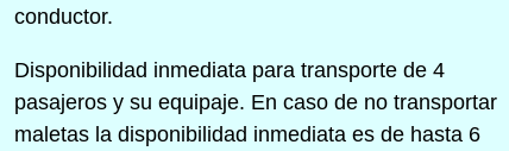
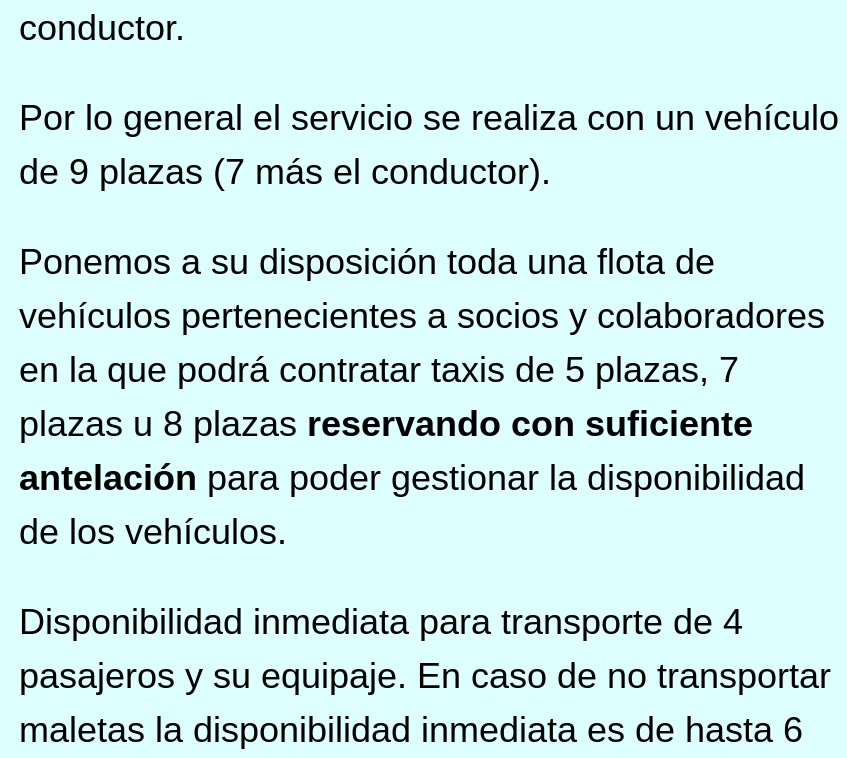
none -> [19,98,839,552] Por lo general el servicio se realiza con un vehículo | de 9 plazas (7 más el conductor). | Ponemos a su disposición toda una flota de | vehículos pertenecientes a socios y colaboradores | en la que podrá contratar taxis de 5 plazas, 7 | plazas u 8 plazas reservando con suficiente | antelación para poder gestionar la disponibilidad | de los vehículos.

